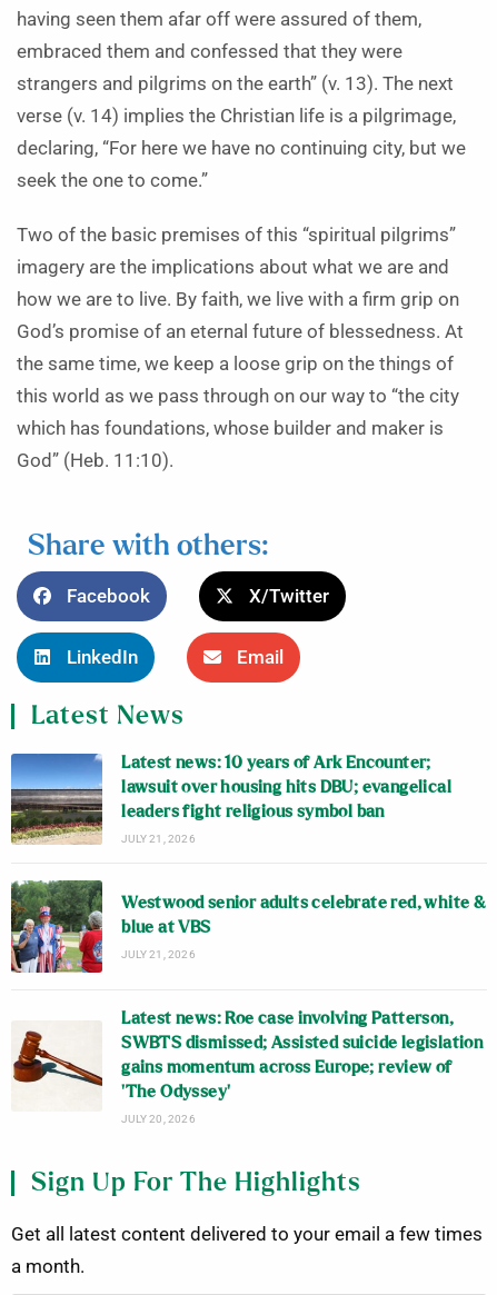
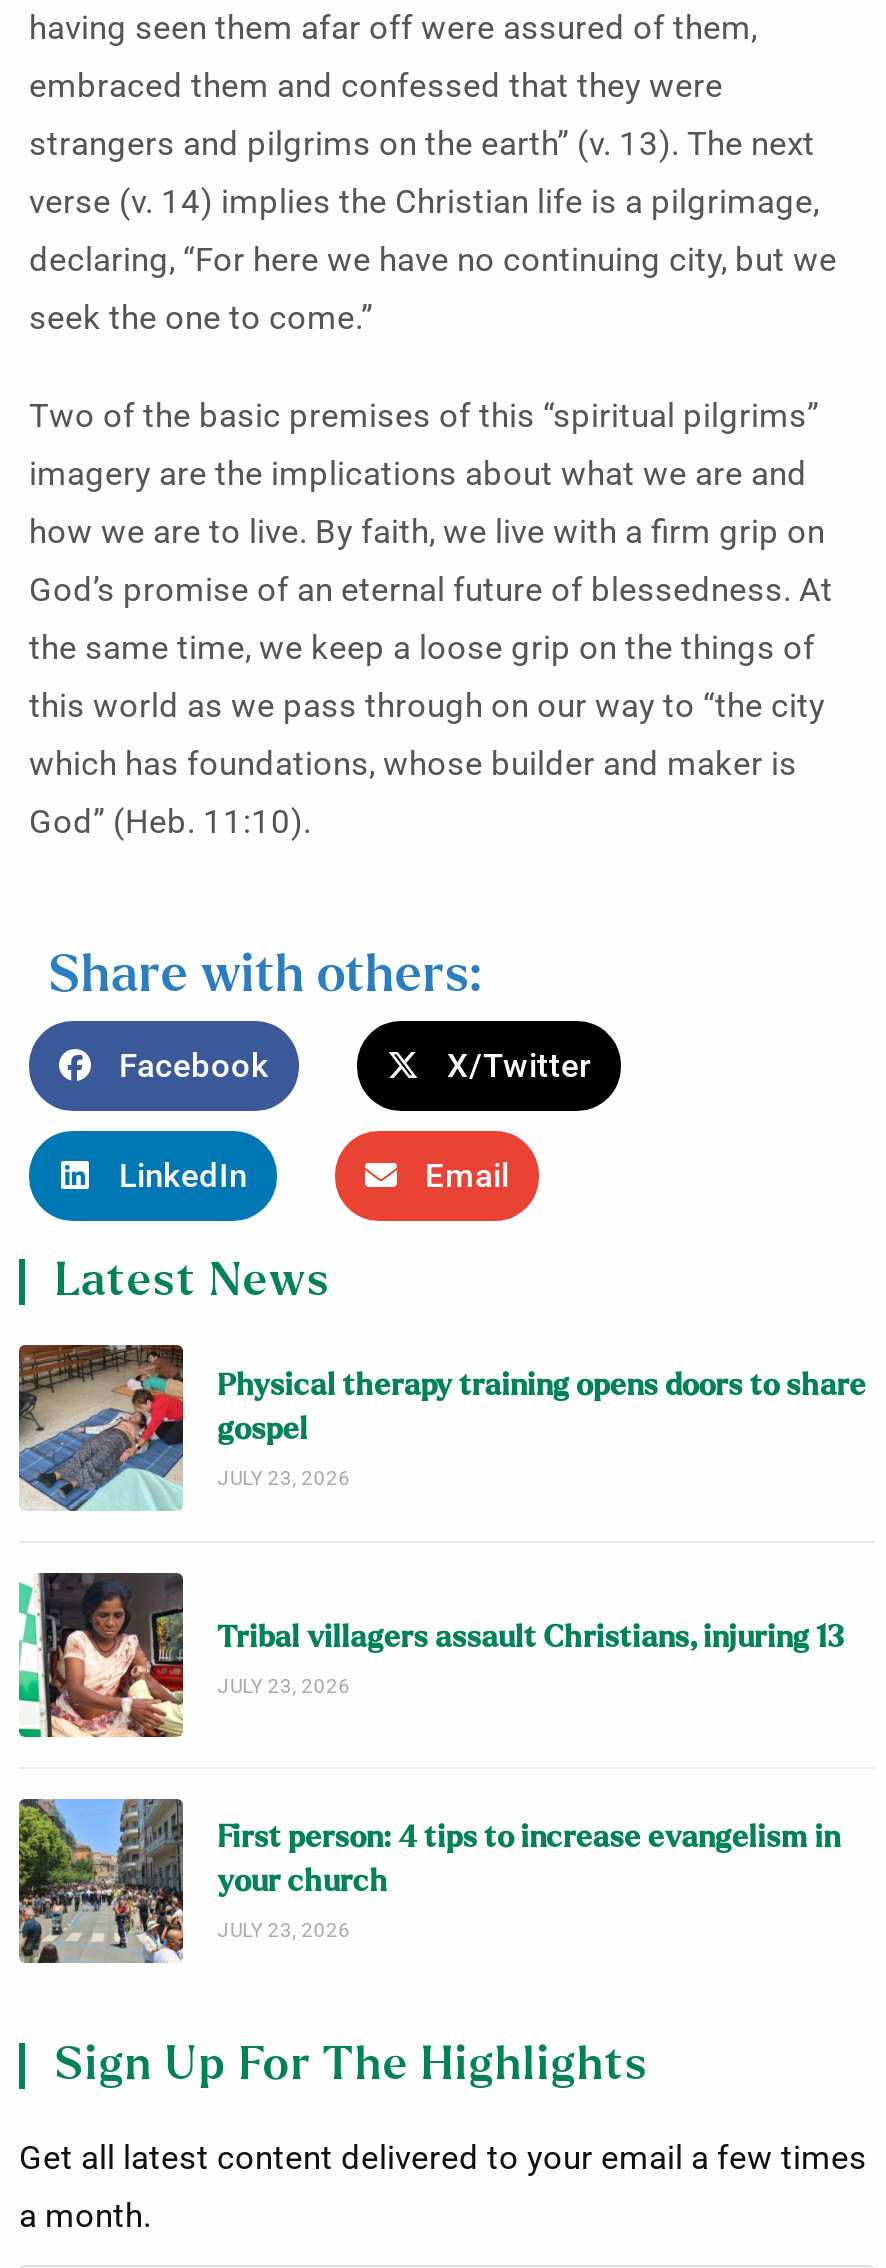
[10,753,452,845] [image] | Latest news: 10 years of Ark Encounter; | lawsuit over housing hits DBU; evangelical | leaders fight religious symbol ban | JULY 21, 2026 -> [17,1343,866,1513] [image] | Physical therapy training opens doors to share | gospel | JULY 23, 2026
[10,879,486,974] [image] | Westwood senior adults celebrate red, white & | blue at VBS | JULY 21, 2026 -> [17,1571,851,1741] [image] | Tribal villagers assault Christians, injuring 13 | JULY 23, 2026
[11,1010,483,1124] [image] | Latest news: Roe case involving Patterson, | SWBTS dismissed; Assisted suicide legislation | gains momentum across Europe; review of | ‘The Odyssey’ | JULY 20, 2026 -> [17,1799,840,1965] [image] | First person: 4 tips to increase evangelism in | your church | JULY 23, 2026

